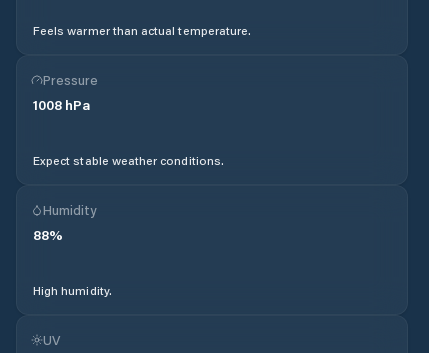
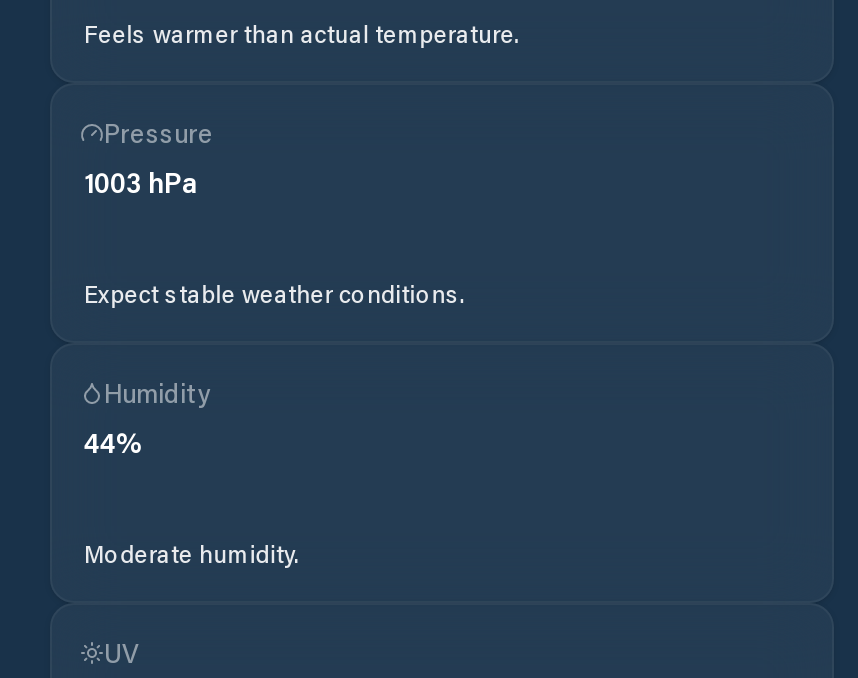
[33,95,90,114] 1008 hPa -> [84,163,198,201] 1003 hPa
[33,225,63,244] 88% -> [84,423,144,461] 44%
[33,282,112,298] High humidity. -> [84,537,300,569] Moderate humidity.

